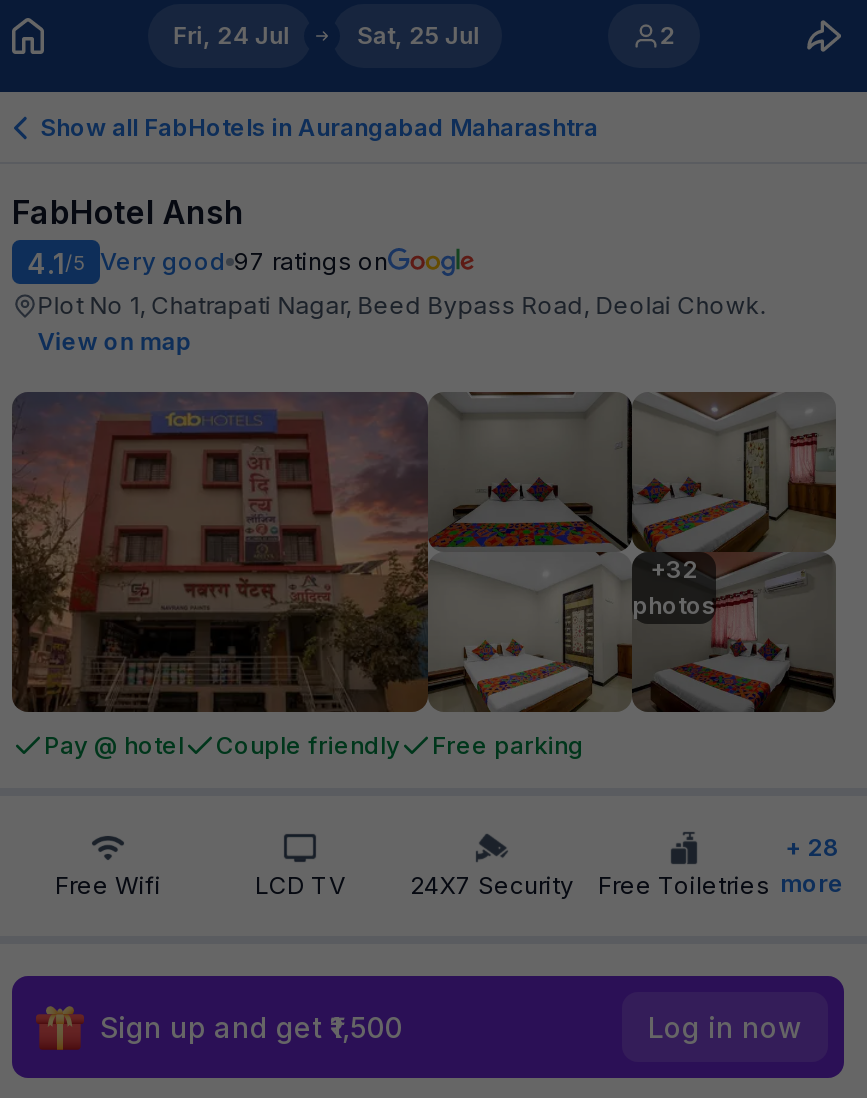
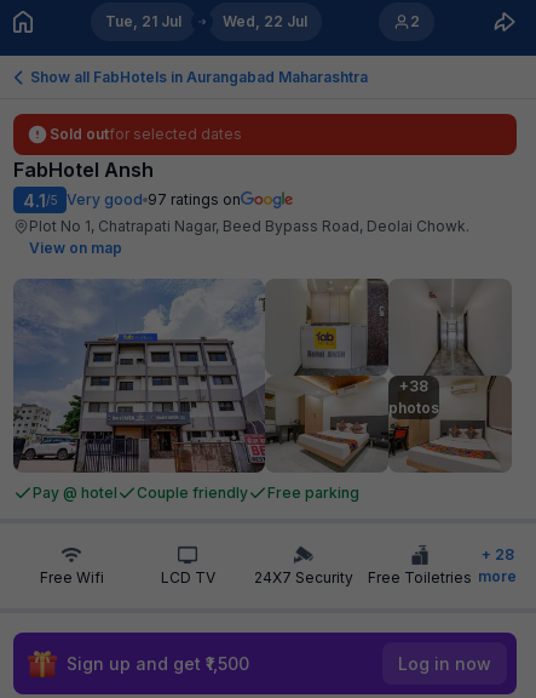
[173,20,289,50] Fri, 24 Jul -> [105,12,181,30] Tue, 21 Jul
[357,20,479,50] Sat, 25 Jul -> [222,12,307,30] Wed, 22 Jul
none -> [50,125,242,143] Sold outfor selected dates
[10,390,838,714] [image] | +32 -> [12,279,512,474] [image] | +38

